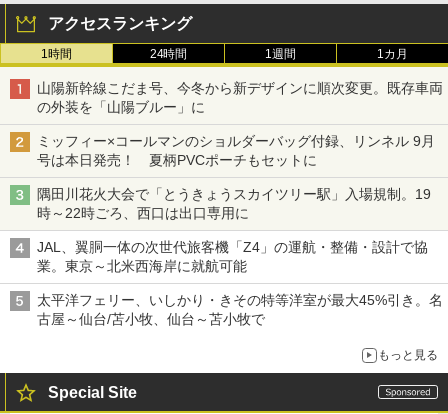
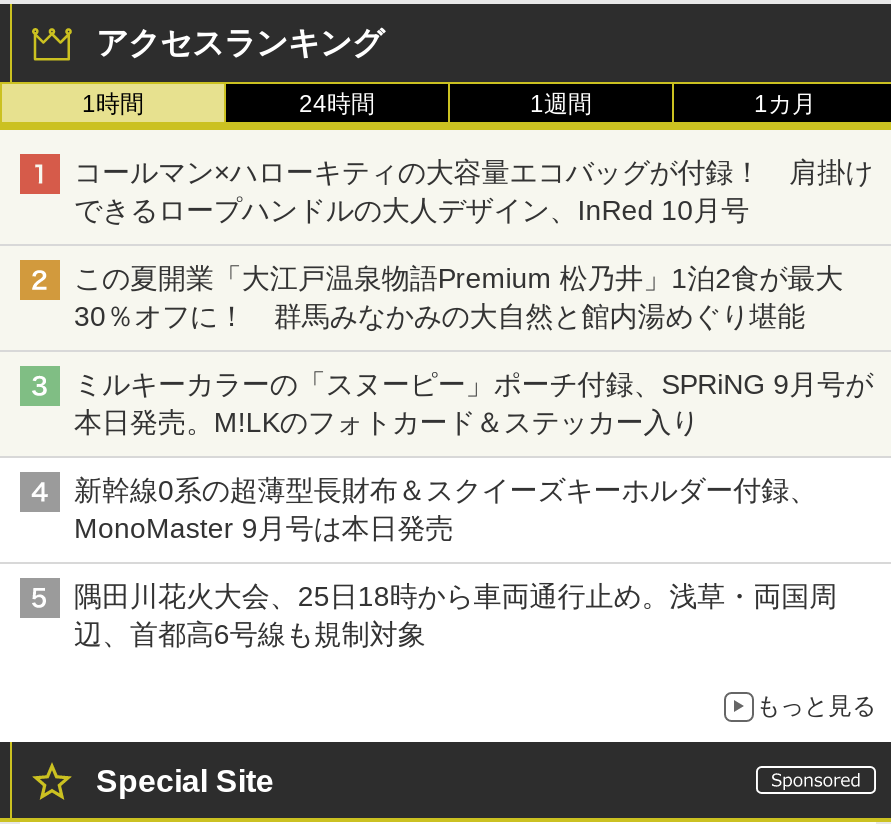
[37,80,443,115] 山陽新幹線こだま号、今冬から新デザインに順次変更。既存車両 | の外装を「山陽ブルー」に -> [74,156,873,226] コールマン×ハローキティの大容量エコバッグが付録！ 肩掛け | できるロープハンドルの大人デザイン、InRed 10月号
[37,133,435,168] ミッフィー×コールマンのショルダーバッグ付録、リンネル 9月 | 号は本日発売！ 夏柄PVCポーチもセットに -> [74,262,843,332] この夏開業「大江戸温泉物語Premium 松乃井」1泊2食が最大 | 30％オフに！ 群馬みなかみの大自然と館内湯めぐり堪能
[37,186,431,221] 隅田川花火大会で「とうきょうスカイツリー駅」入場規制。19 | 時～22時ごろ、西口は出口専用に -> [74,368,873,438] ミルキーカラーの「スヌーピー」ポーチ付録、SPRiNG 9月号が | 本日発売。M!LKのフォトカード＆ステッカー入り
[37,239,428,274] JAL、翼胴一体の次世代旅客機「Z4」の運航・整備・設計で協 | 業。東京～北米西海岸に就航可能 -> [74,474,817,544] 新幹線0系の超薄型長財布＆スクイーズキーホルダー付録、 | MonoMaster 9月号は本日発売
[37,292,443,327] 太平洋フェリー、いしかり・きその特等洋室が最大45%引き。名 | 古屋～仙台/苫小牧、仙台～苫小牧で -> [74,580,837,650] 隅田川花火大会、25日18時から車両通行止め。浅草・両国周 | 辺、首都高6号線も規制対象

